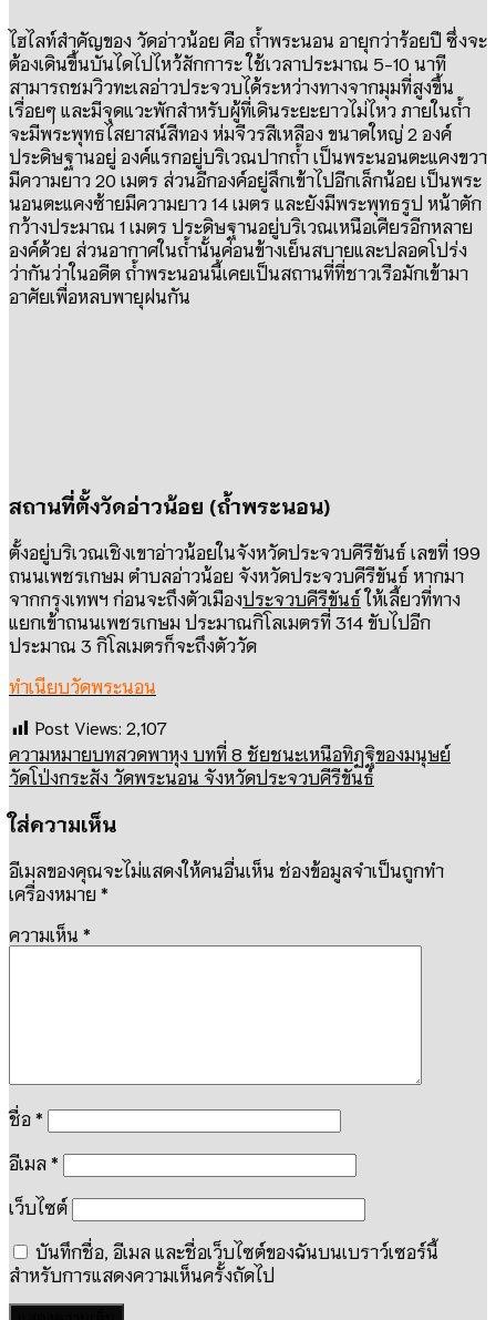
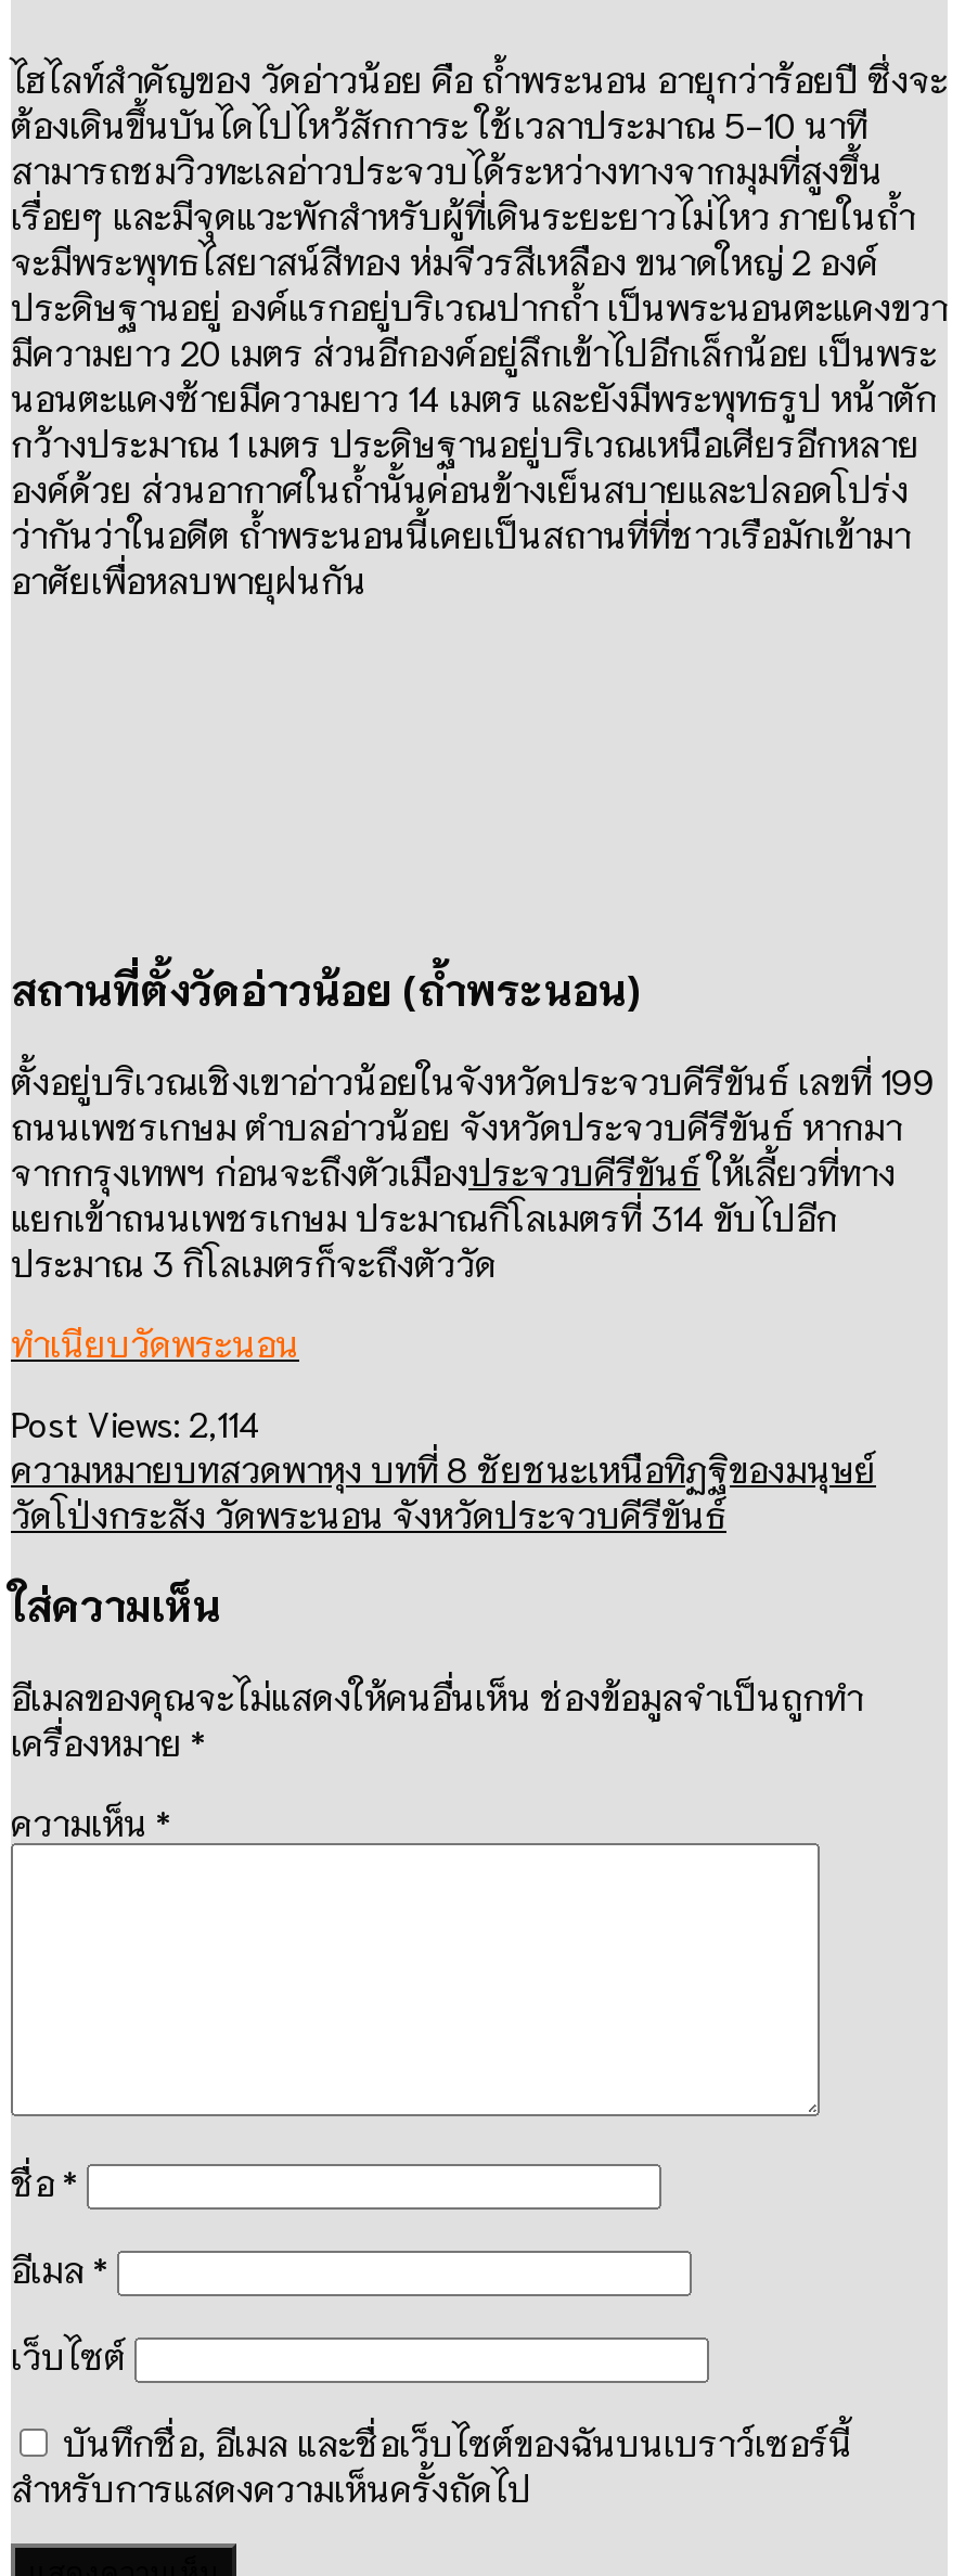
[35,715,167,738] Post Views: 2,107 -> [11,1399,260,1444] Post Views: 2,114

